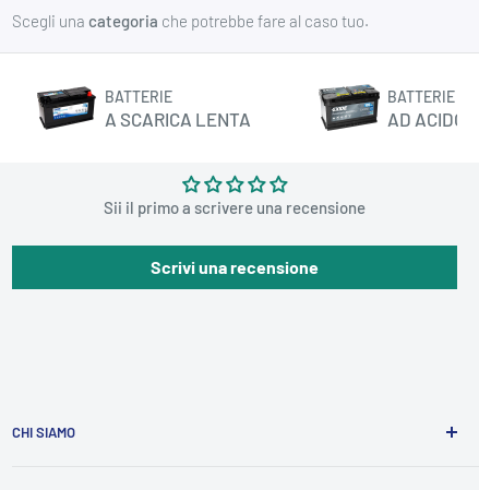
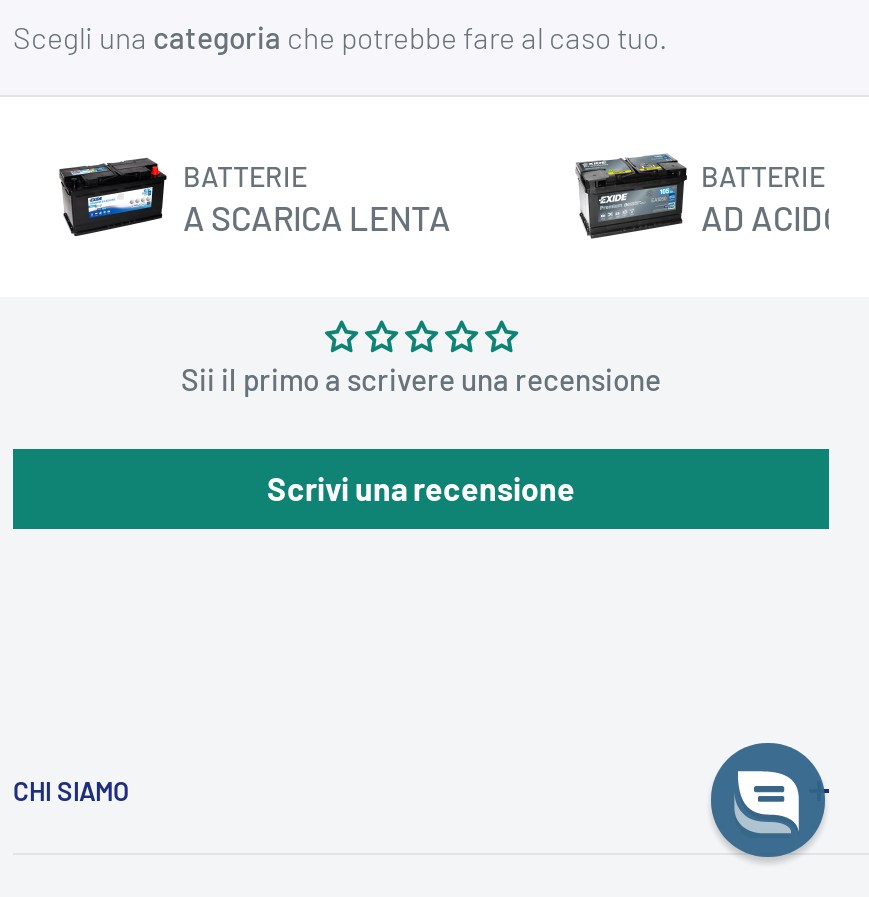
none -> [709,741,827,861] [image]

